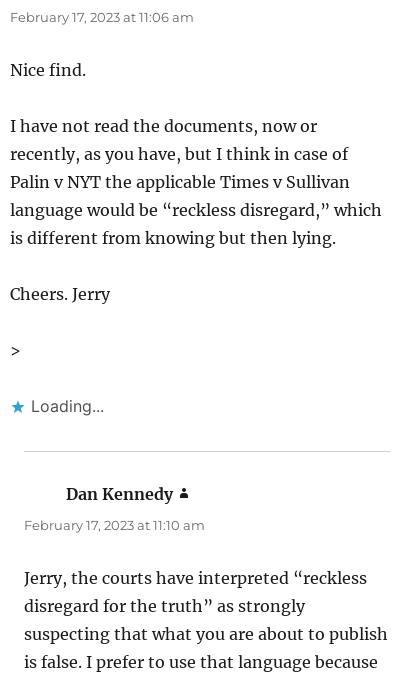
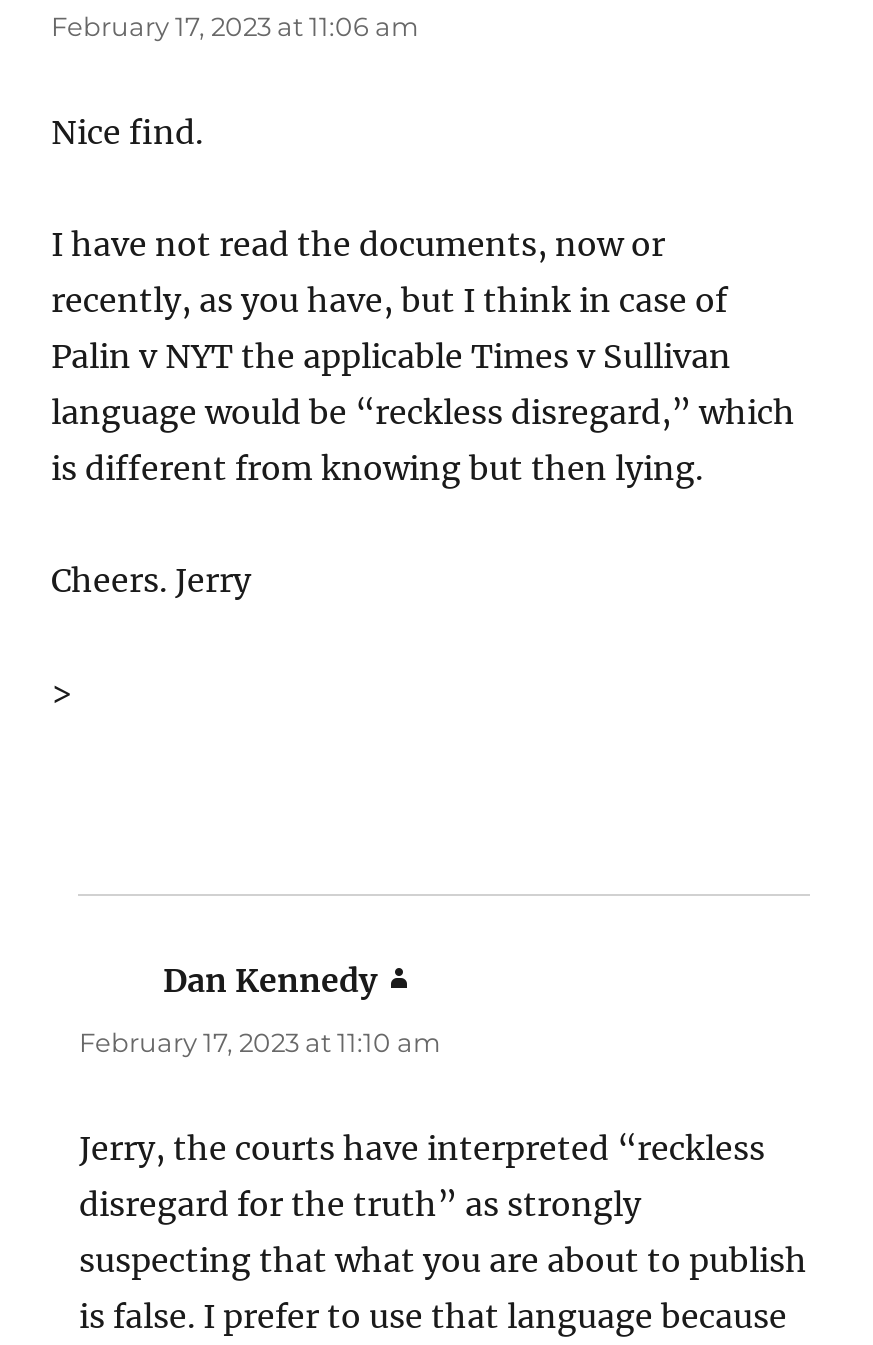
[31,396,104,416] Loading... -> none

